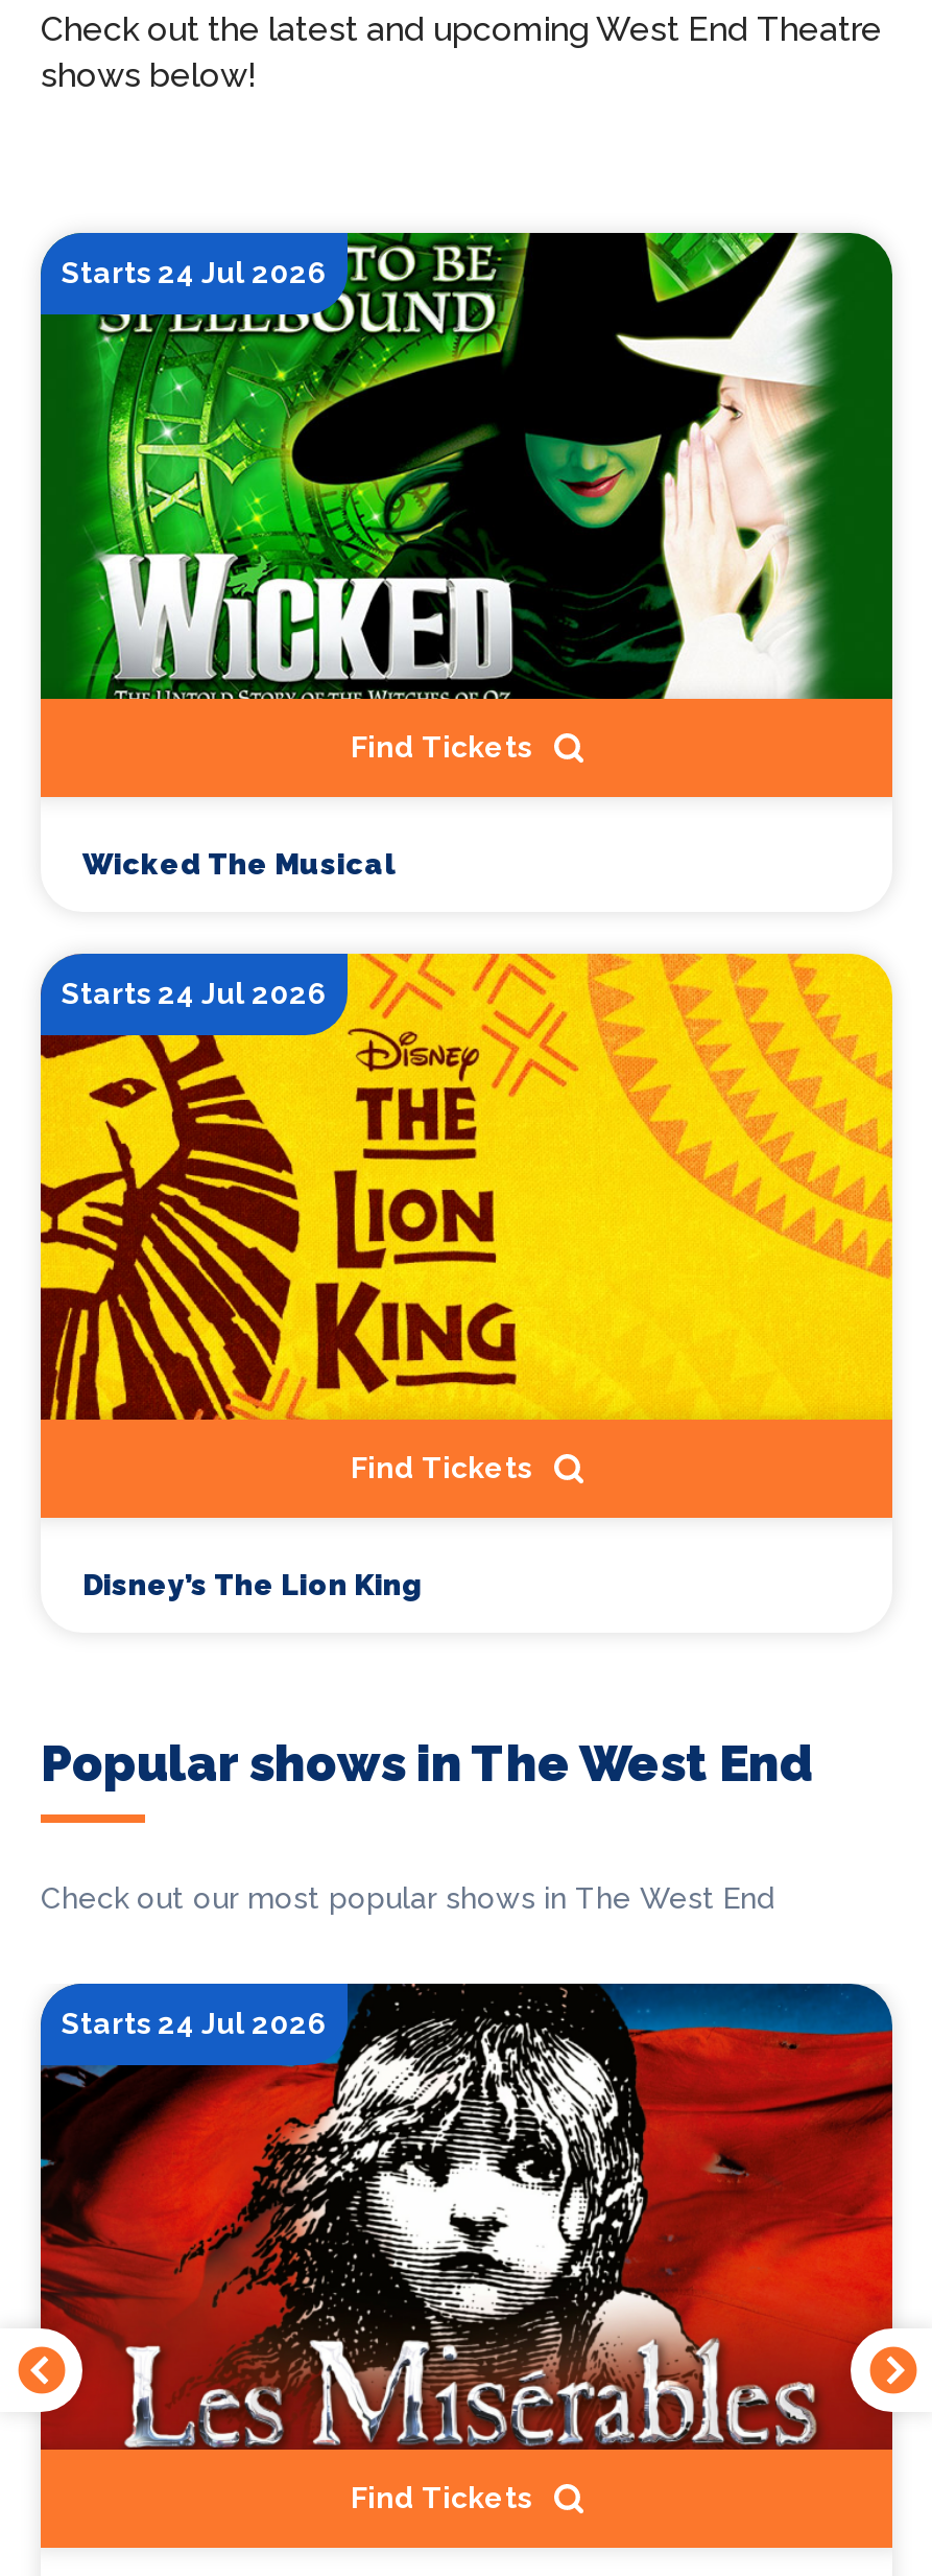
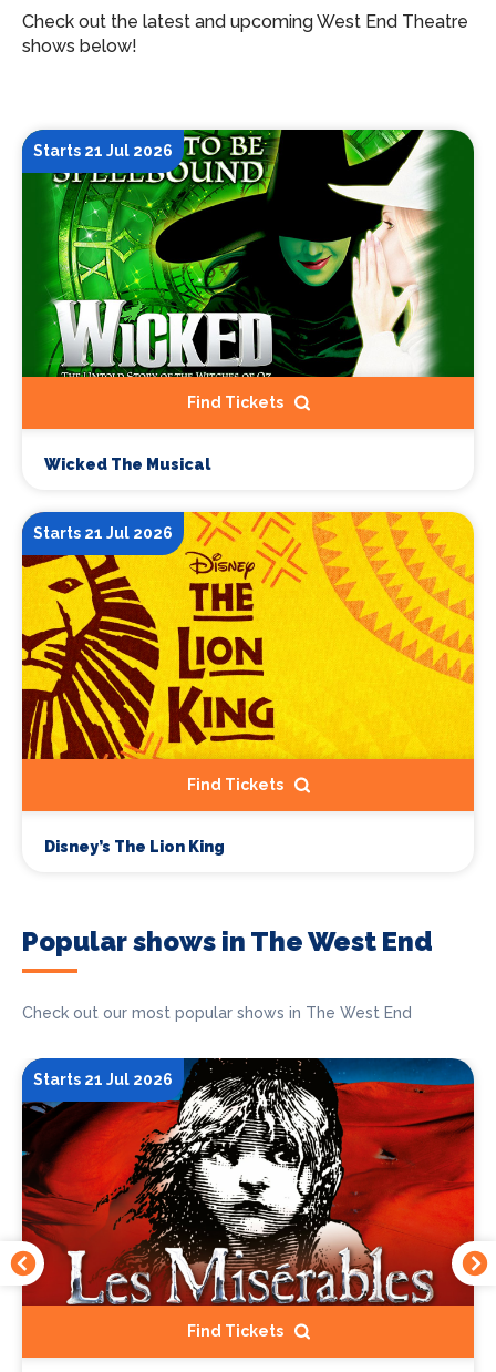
[62,256,327,289] Starts 24 Jul 2026 -> [33,142,173,160] Starts 21 Jul 2026
[62,977,327,1010] Starts 24 Jul 2026 -> [33,524,173,542] Starts 21 Jul 2026
[62,2007,327,2041] Starts 24 Jul 2026 -> [33,1071,173,1089] Starts 21 Jul 2026

